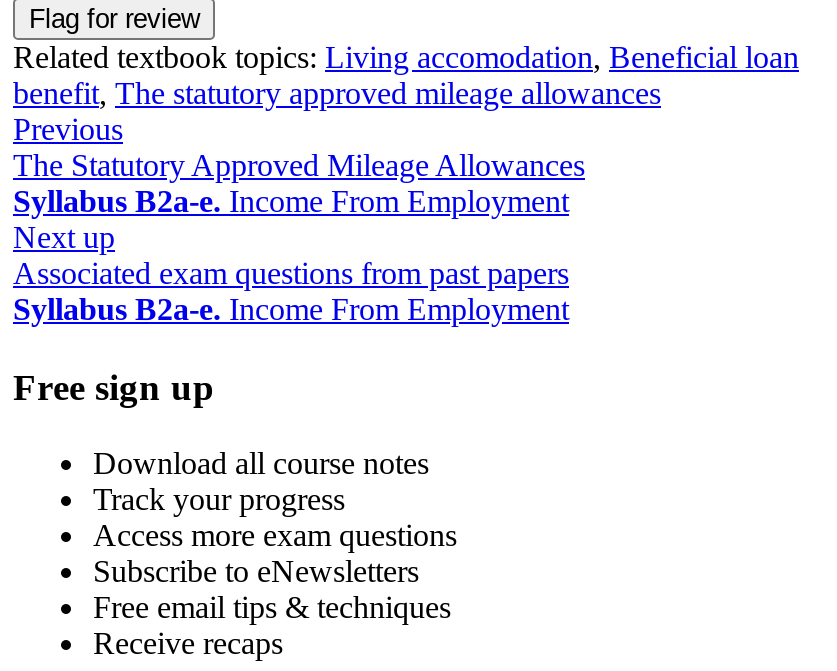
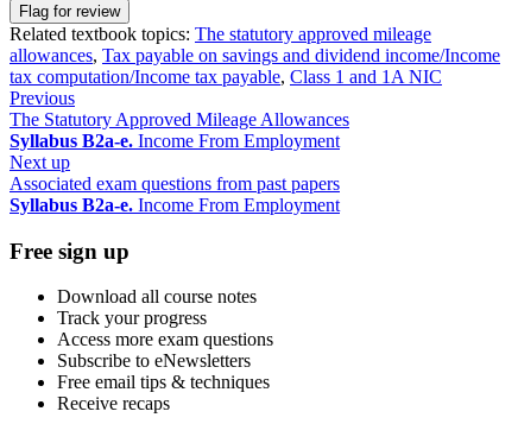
[13,40,799,110] Related textbook topics: Living accomodation, Beneficial loan | benefit, The statutory approved mileage allowances -> [10,24,500,87] Related textbook topics: The statutory approved mileage | allowances, Tax payable on savings and dividend income/Income | tax computation/Income tax payable, Class 1 and 1A NIC

